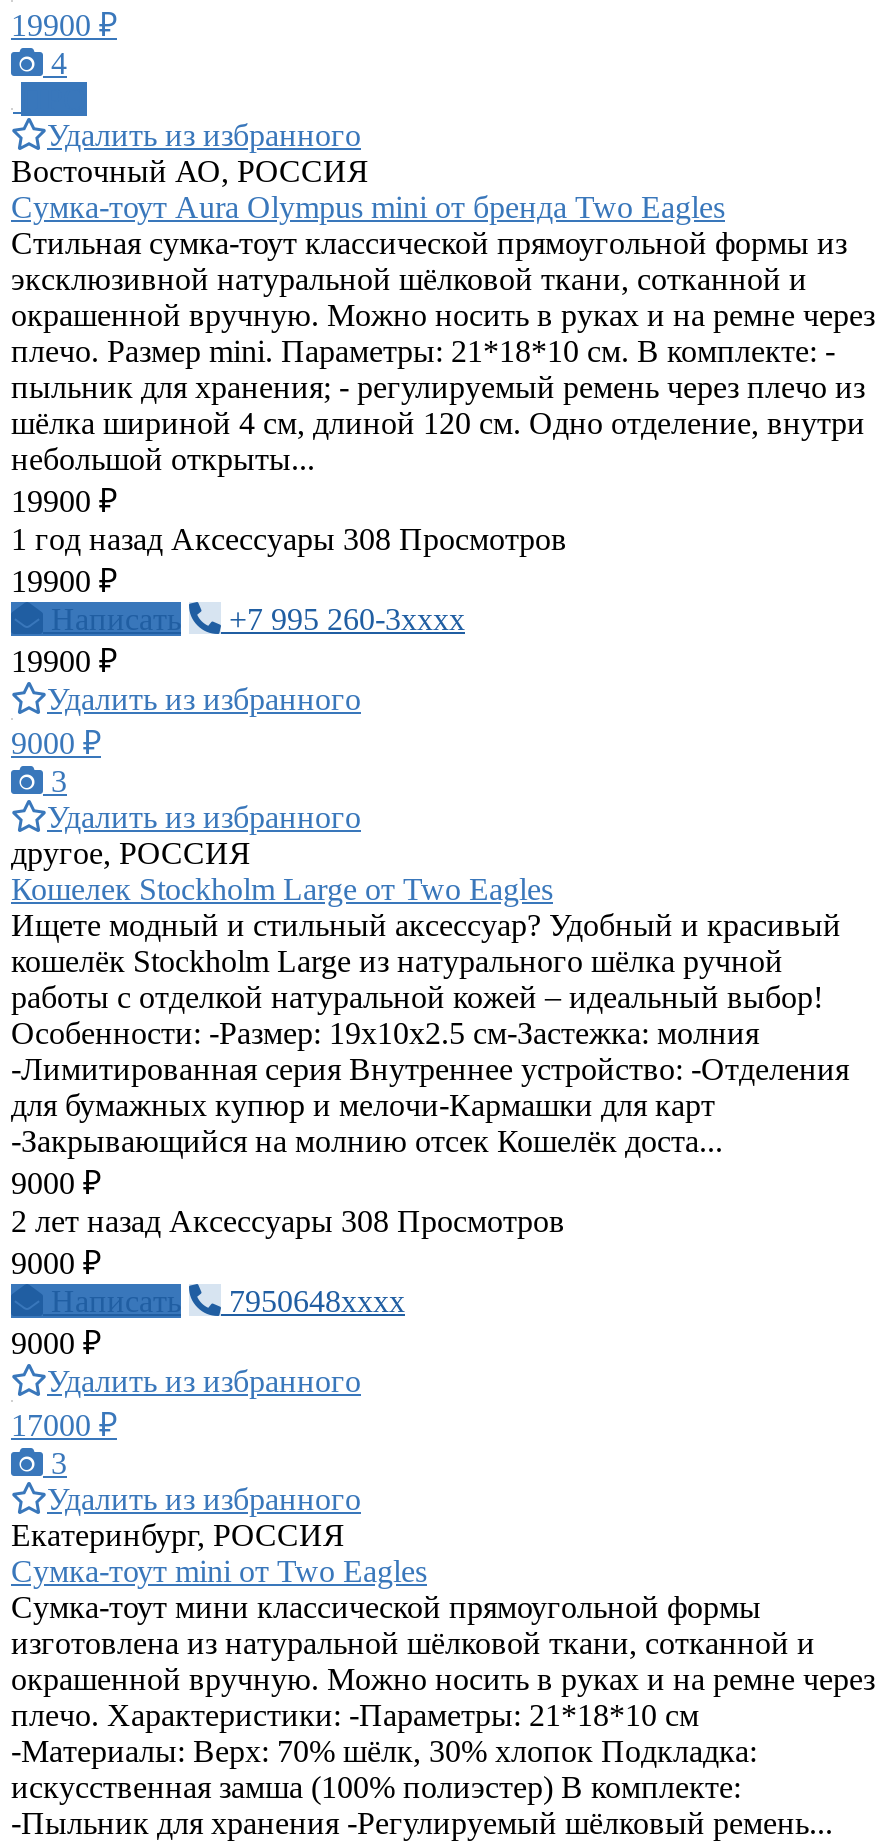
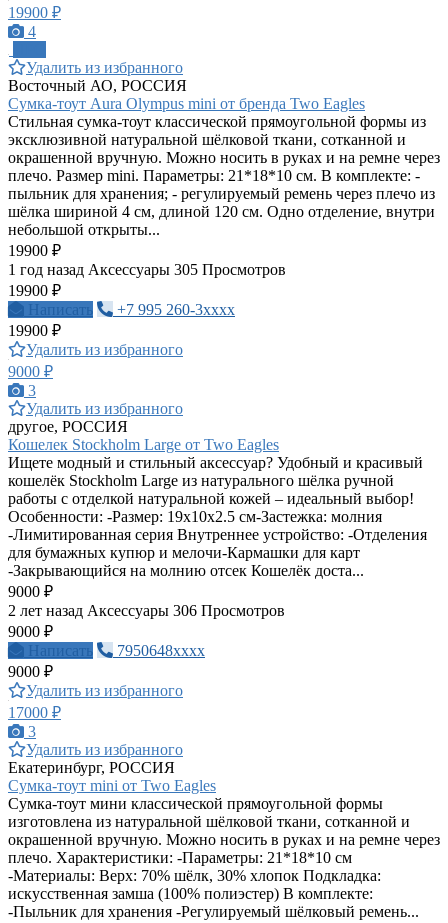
[11,522,567,556] 1 год назад Аксессуары 308 Просмотров -> [8,261,286,278] 1 год назад Аксессуары 305 Просмотров
[11,1204,565,1238] 2 лет назад Аксессуары 308 Просмотров -> [8,602,285,619] 2 лет назад Аксессуары 306 Просмотров

